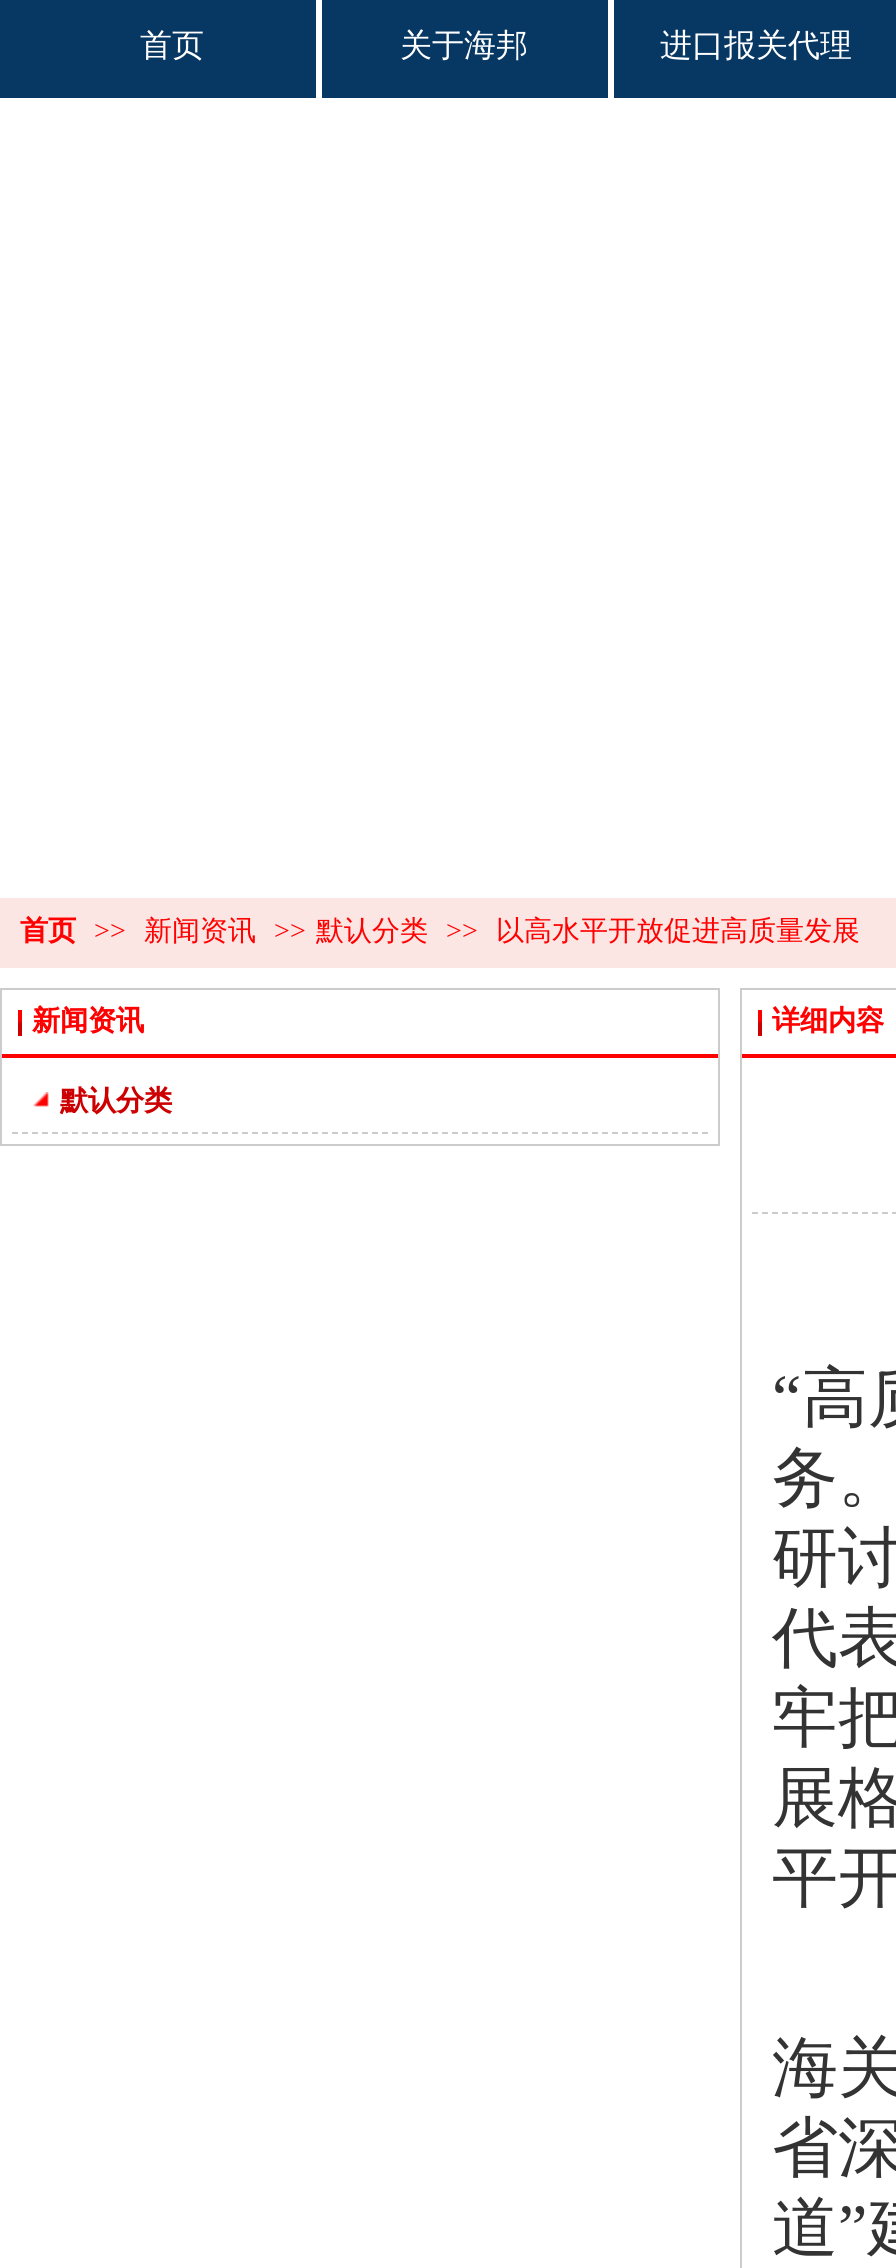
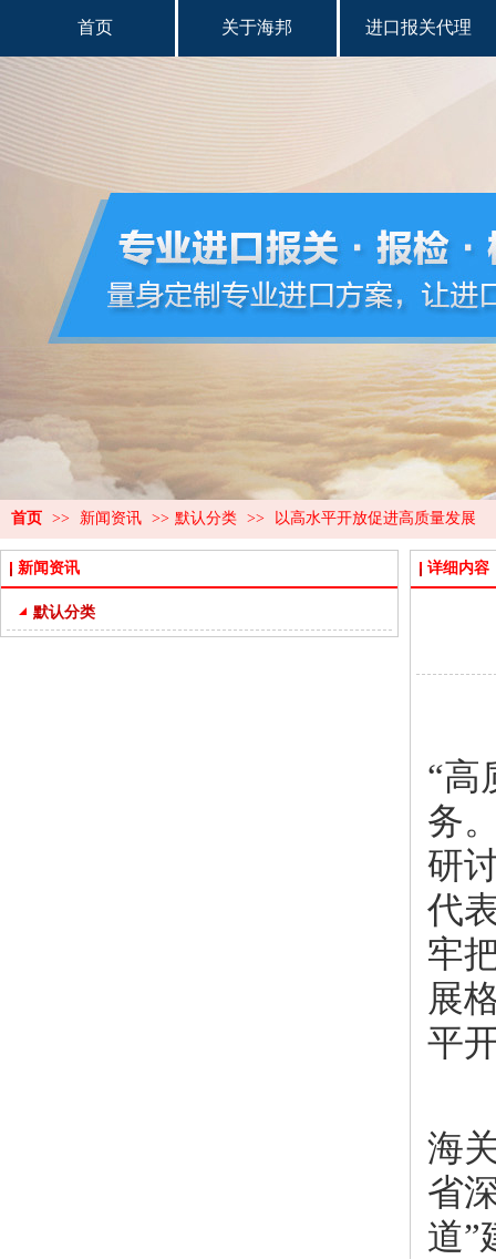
none -> [3,57,493,501] [image]

